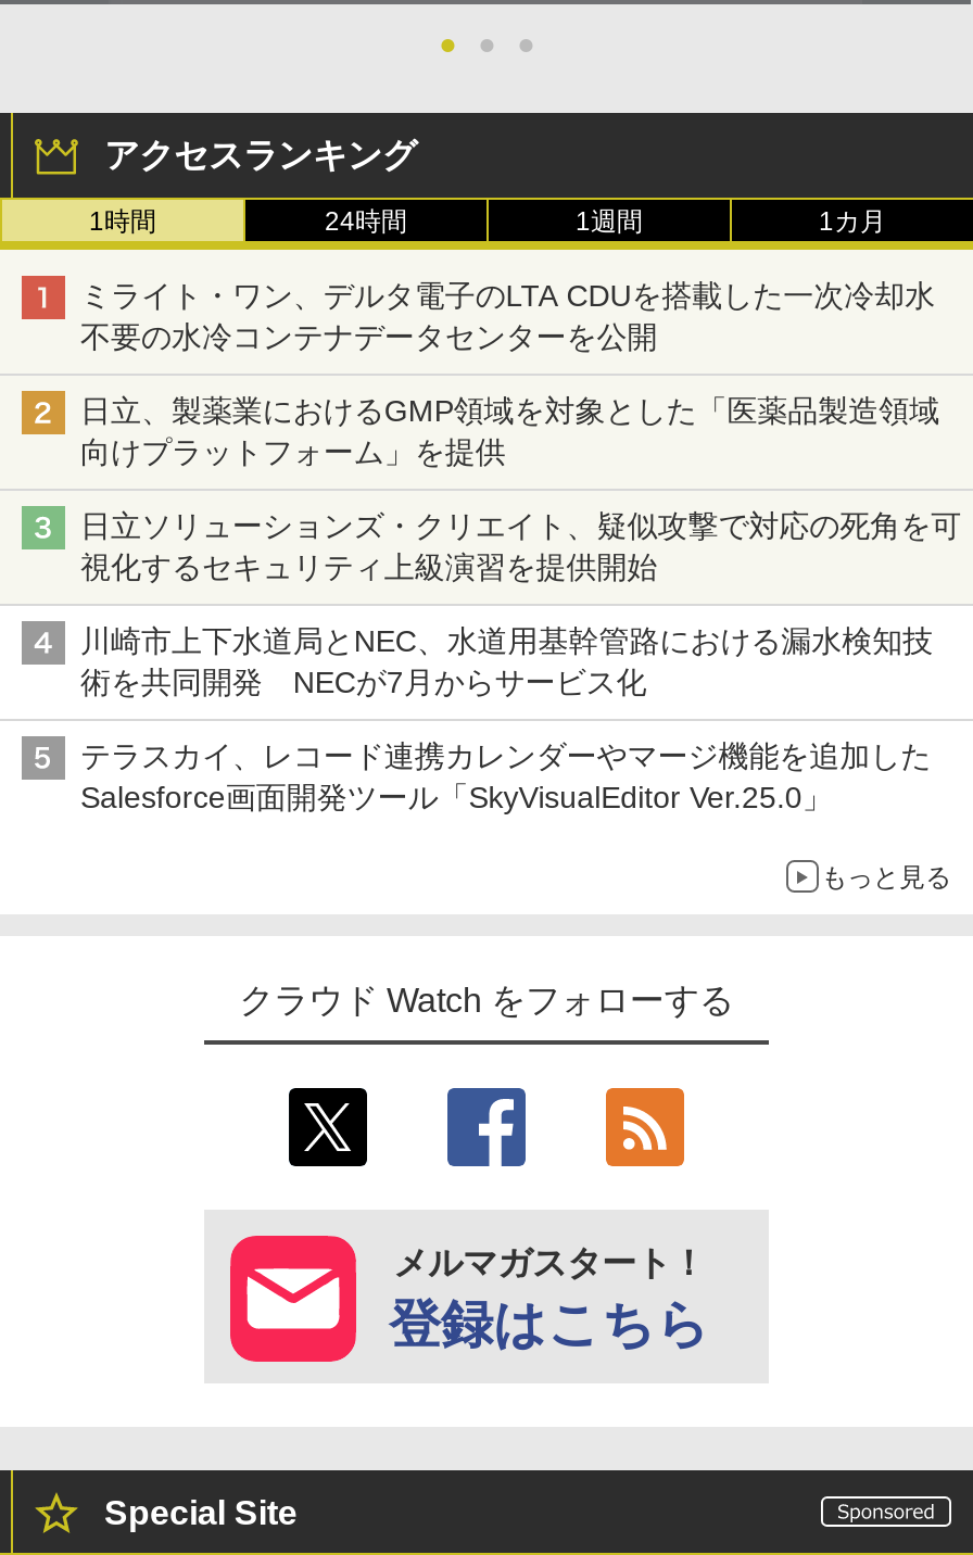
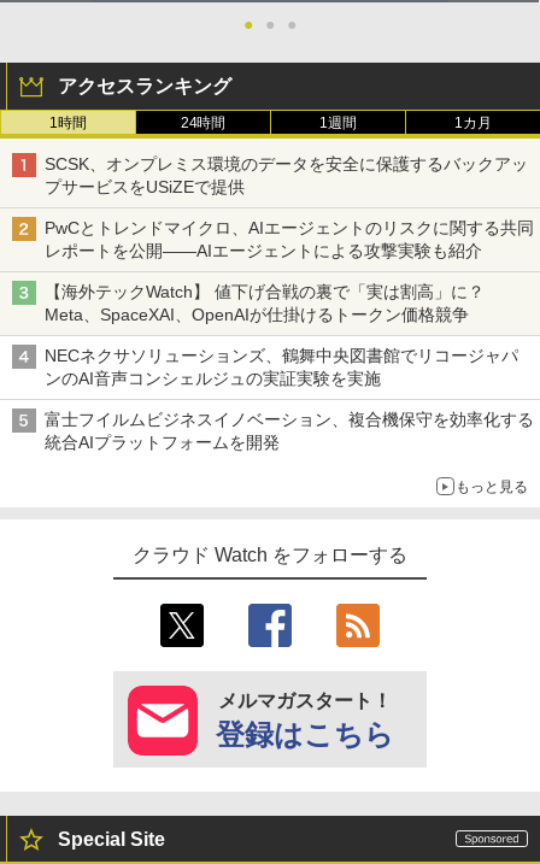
[80,279,935,355] ミライト・ワン、デルタ電子のLTA CDUを搭載した一次冷却水 | 不要の水冷コンテナデータセンターを公開 -> [45,155,527,197] SCSK、オンプレミス環境のデータを安全に保護するバックアッ | プサービスをUSiZEで提供
[80,394,940,470] 日立、製薬業におけるGMP領域を対象とした「医薬品製造領域 | 向けプラットフォーム」を提供 -> [45,218,533,261] PwCとトレンドマイクロ、AIエージェントのリスクに関する共同 | レポートを公開――AIエージェントによる攻撃実験も紹介
[80,509,961,585] 日立ソリューションズ・クリエイト、疑似攻撃で対応の死角を可 | 視化するセキュリティ上級演習を提供開始 -> [45,282,501,325] 【海外テックWatch】 値下げ合戦の裏で「実は割高」に？ | Meta、SpaceXAI、OpenAIが仕掛けるトークン価格競争
[80,624,933,700] 川崎市上下水道局とNEC、水道用基幹管路における漏水検知技 | 術を共同開発 NECが7月からサービス化 -> [45,346,518,388] NECネクサソリューションズ、鶴舞中央図書館でリコージャパ | ンのAI音声コンシェルジュの実証実験を実施
[80,739,931,815] テラスカイ、レコード連携カレンダーやマージ機能を追加した | Salesforce画面開発ツール「SkyVisualEditor Ver.25.0」 -> [45,410,533,452] 富士フイルムビジネスイノベーション、複合機保守を効率化する | 統合AIプラットフォームを開発

